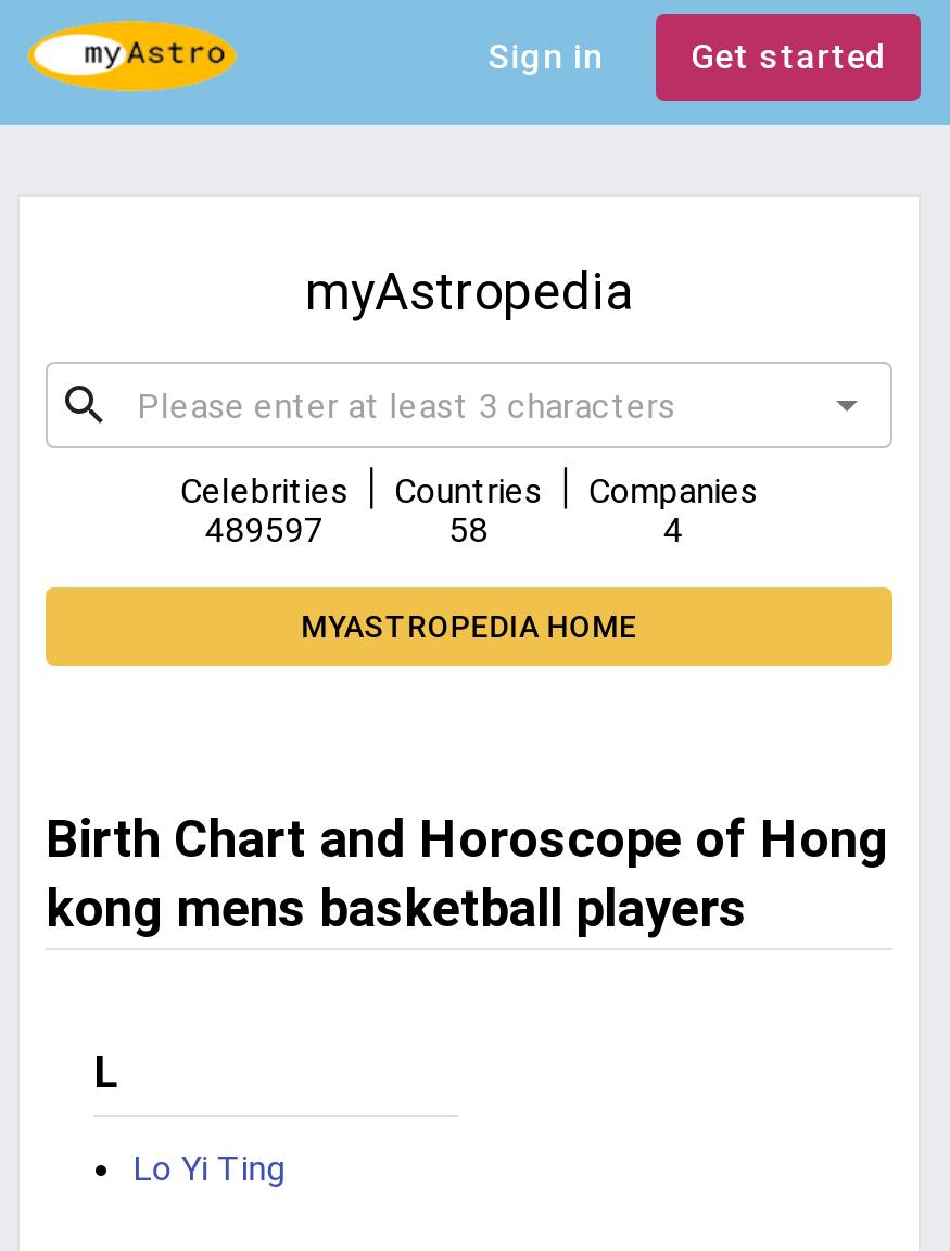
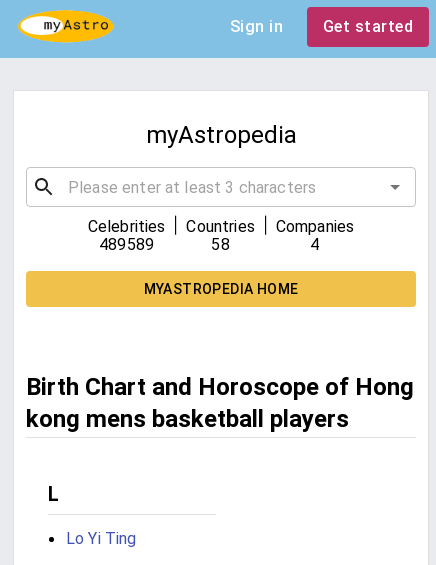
[205,510,324,551] 489597 -> [99,235,154,254] 489589

